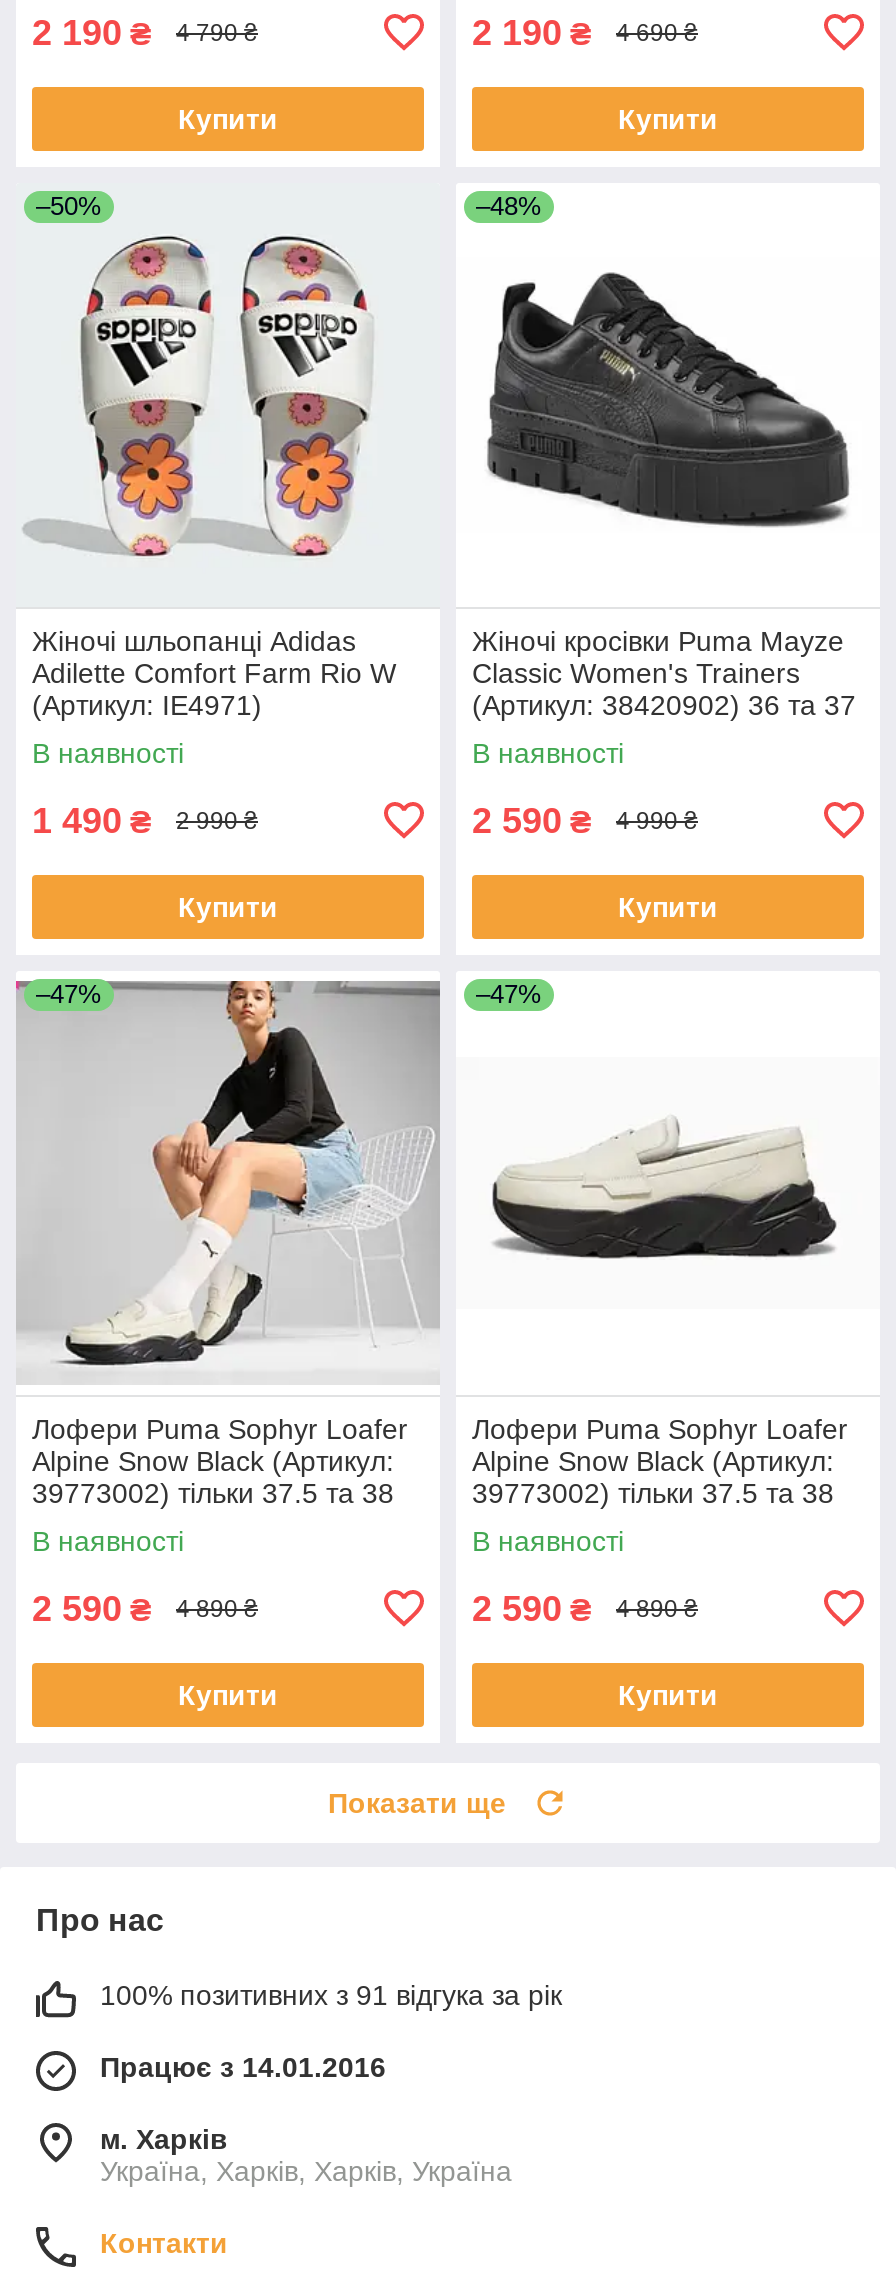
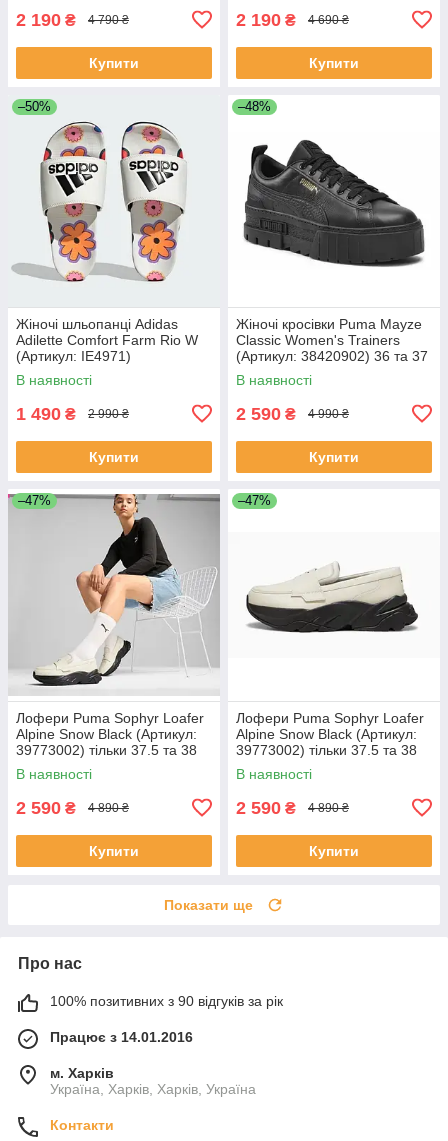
[100,1979,562,2011] 100% позитивних з 91 відгука за рік -> [50,993,283,1009] 100% позитивних з 90 відгуків за рік

